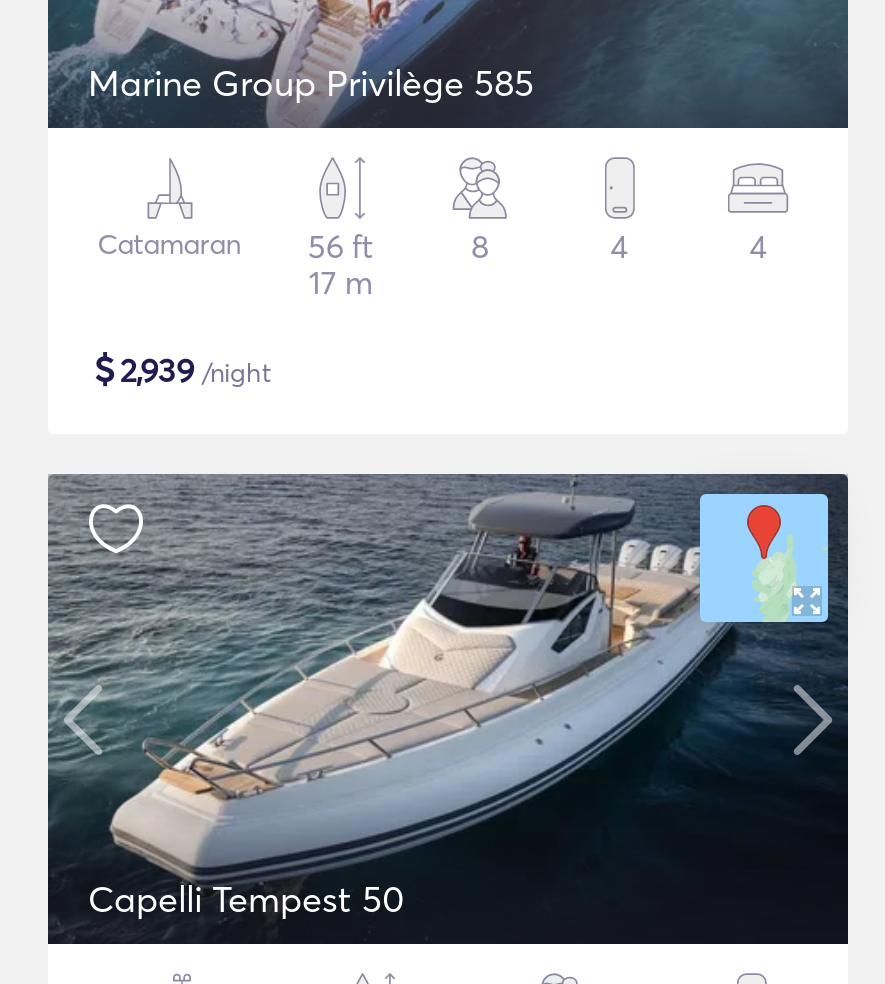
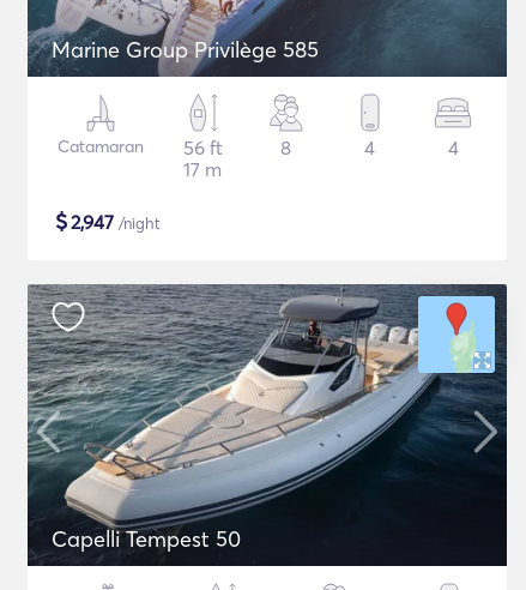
[94,346,272,392] $2,939 /night -> [55,207,161,235] $2,947 /night

